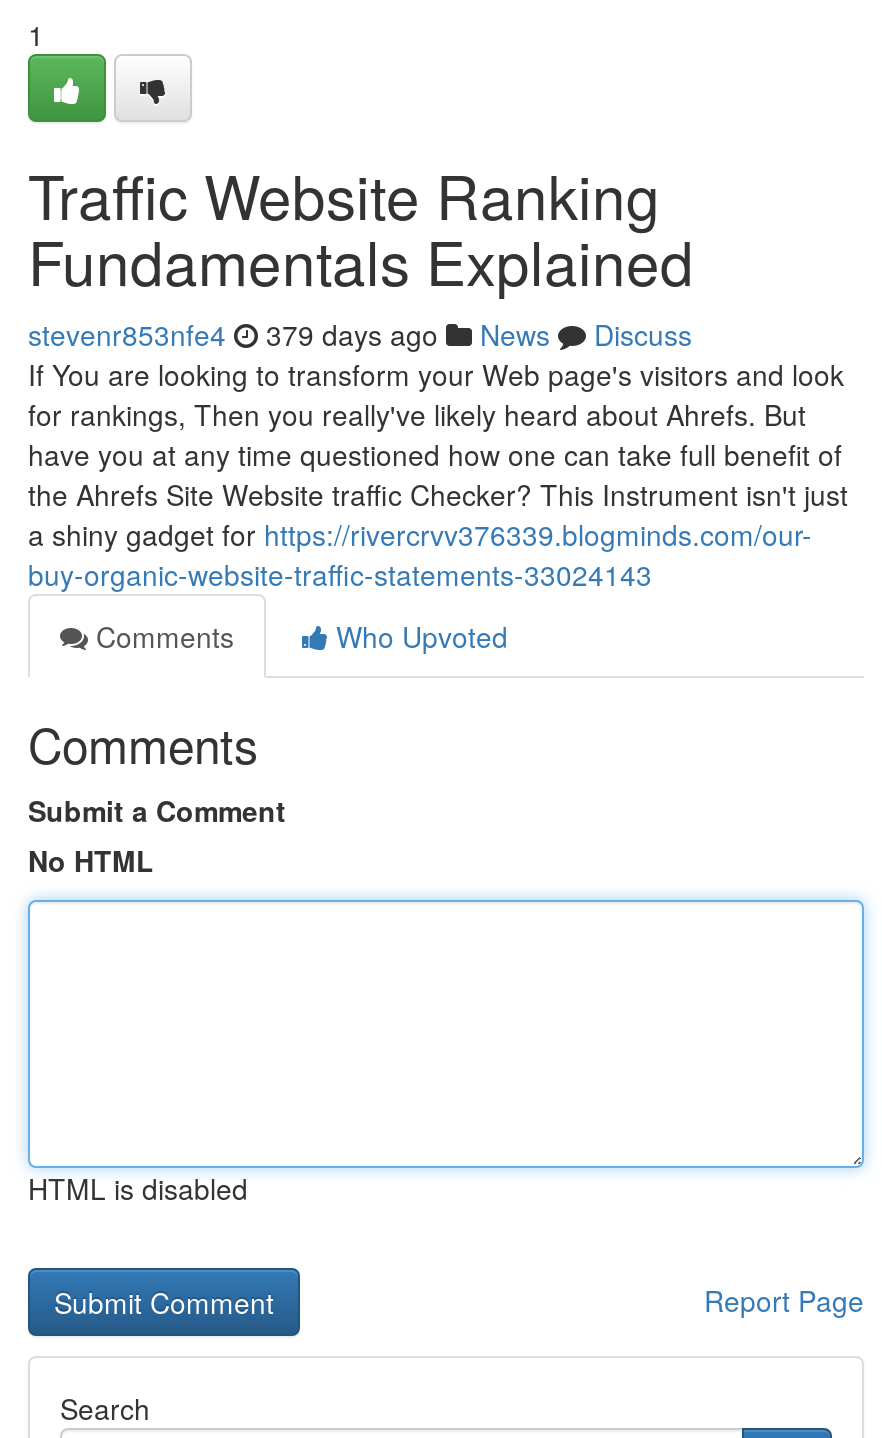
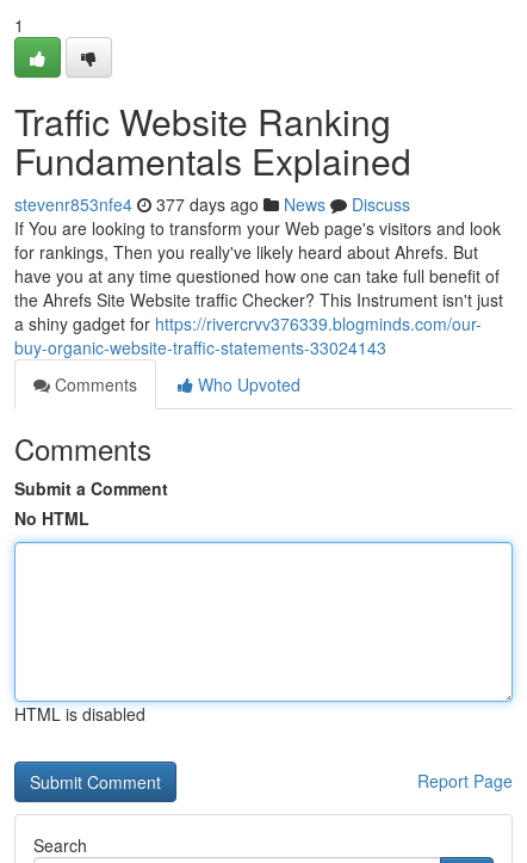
[28,314,692,354] stevenr853nfe4 379 days ago News Discuss -> [14,192,410,216] stevenr853nfe4 377 days ago News Discuss

